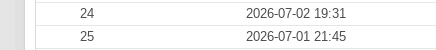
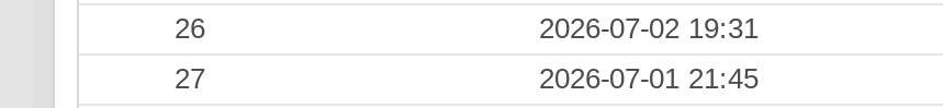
[79,6,93,21] 24 -> [175,12,205,45] 26
[79,29,93,44] 25 -> [175,62,205,95] 27

